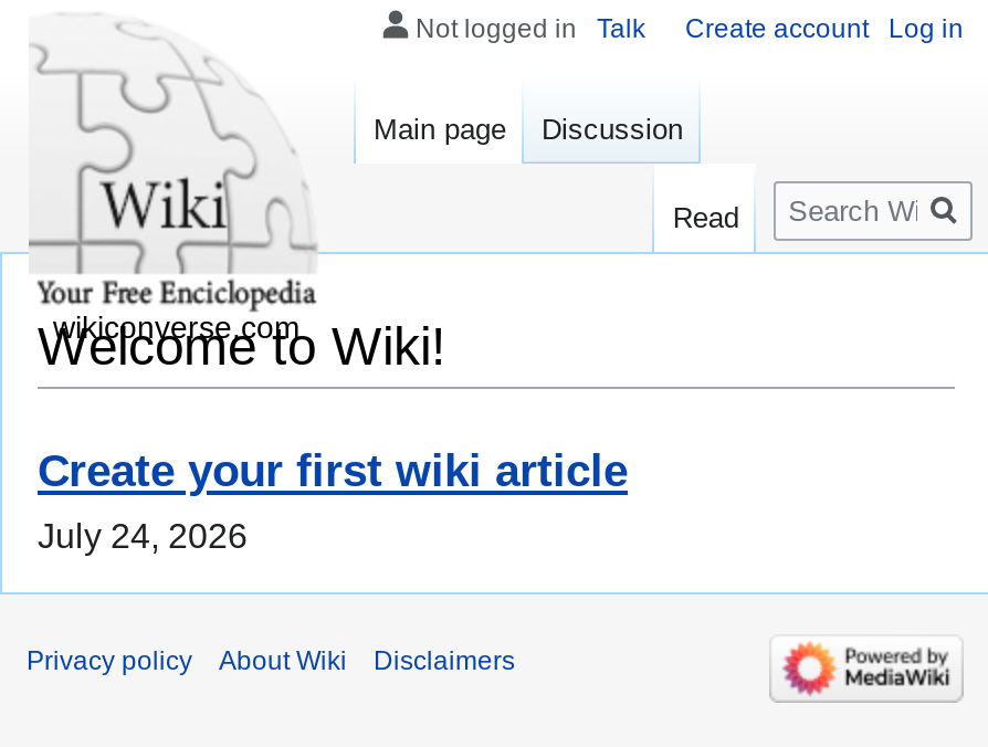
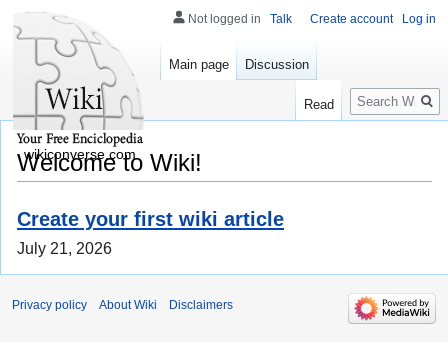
[38,518,248,555] July 24, 2026 -> [17,240,112,257] July 21, 2026

